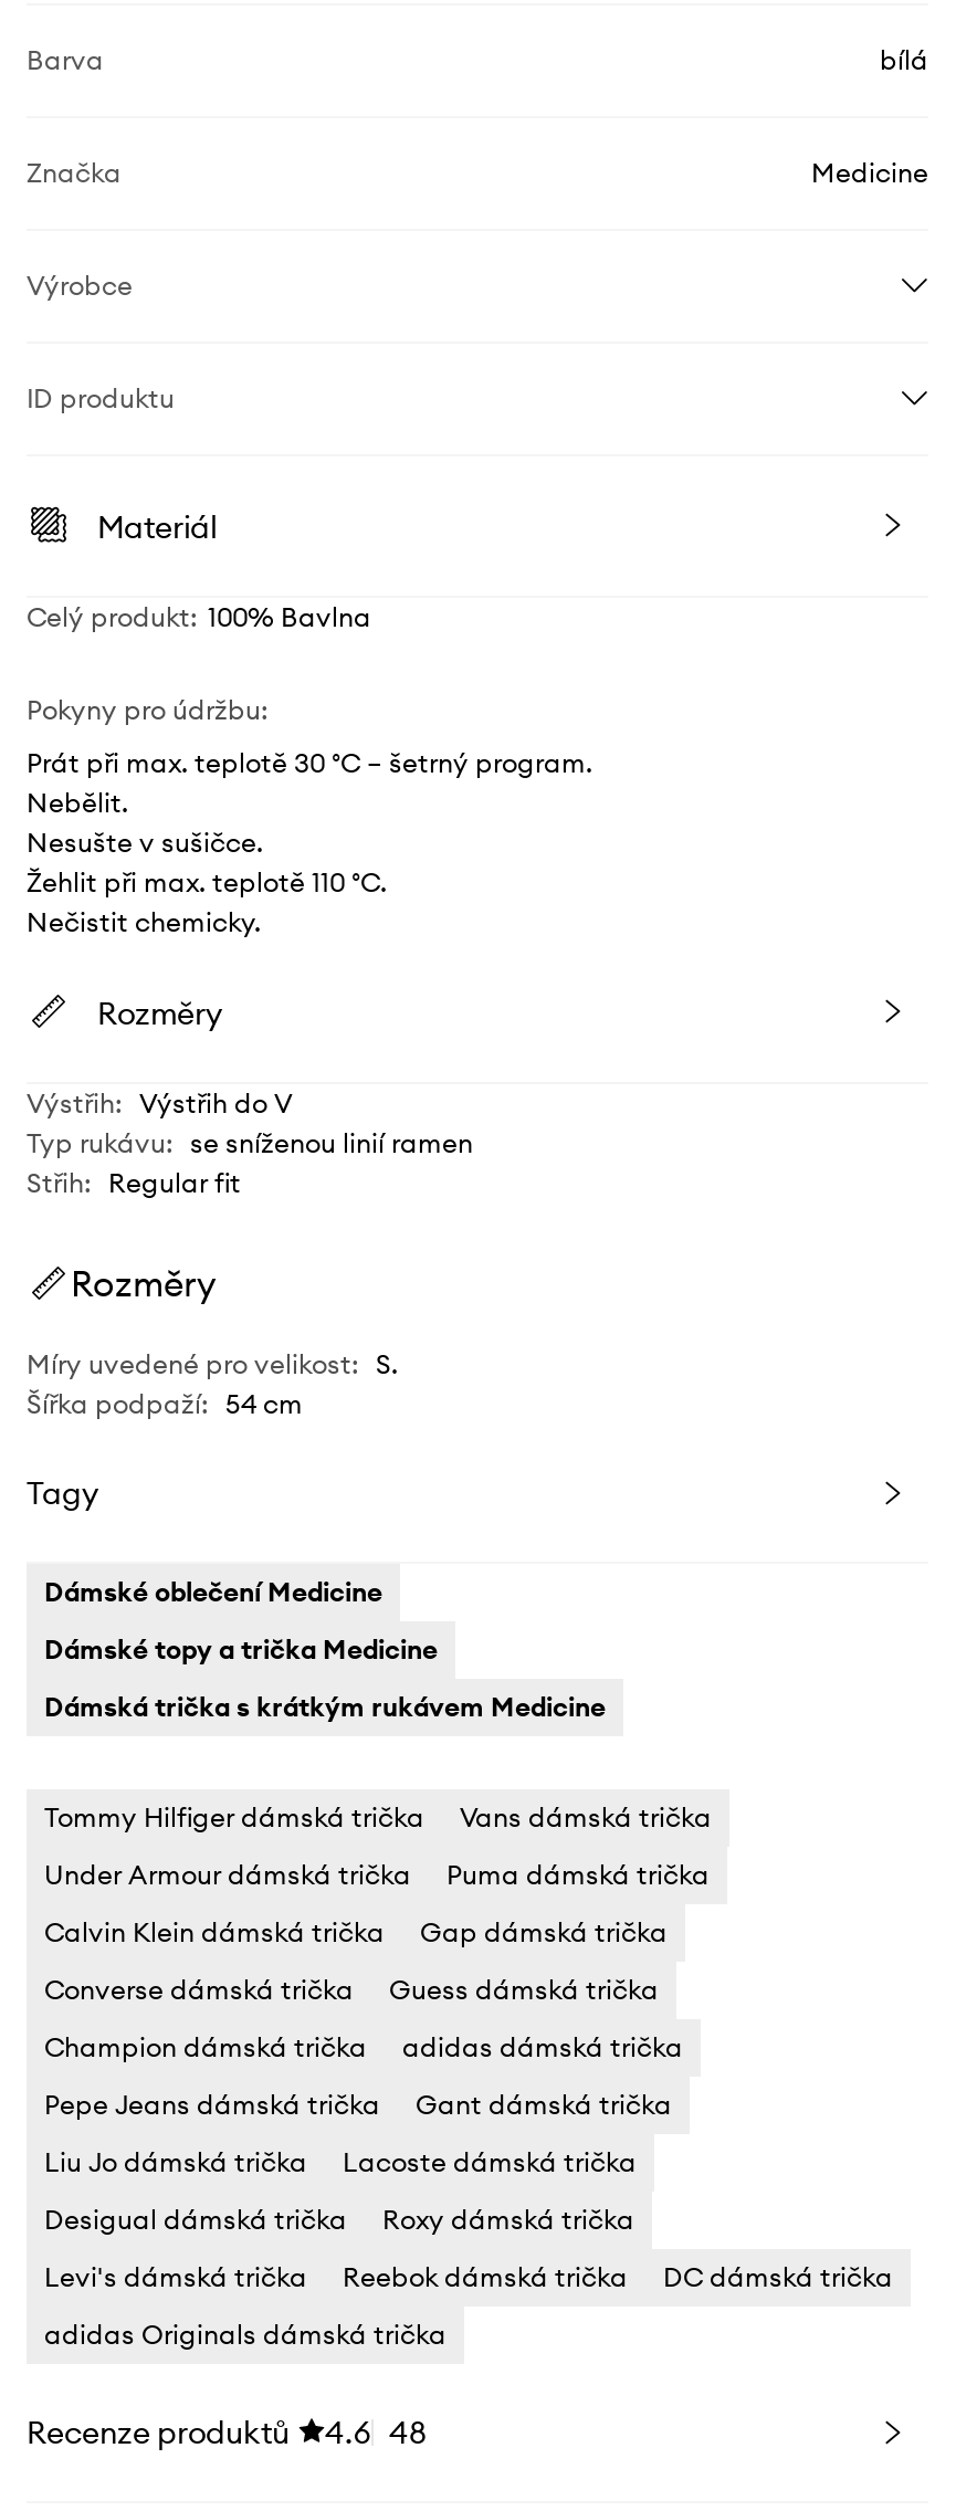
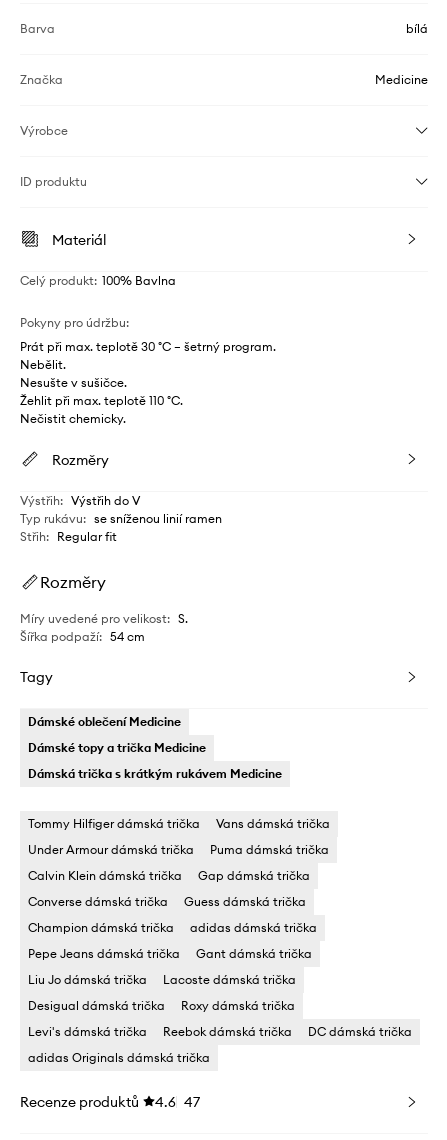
[27,2413,427,2453] Recenze produktů 4.6 48 -> [20,1093,200,1111] Recenze produktů 4.6 47

